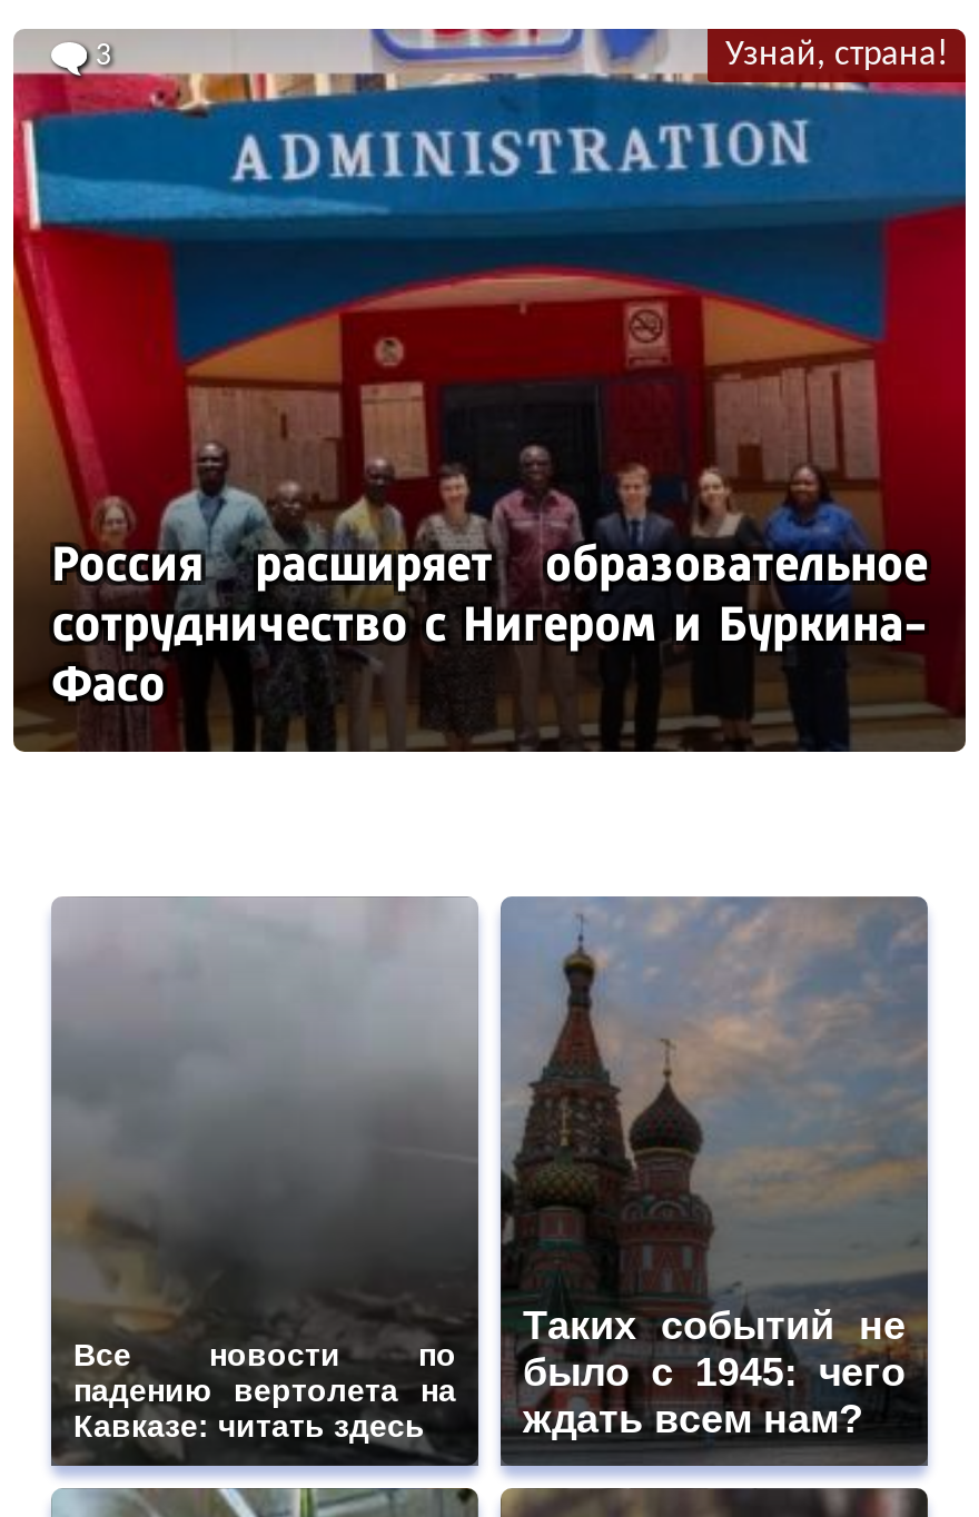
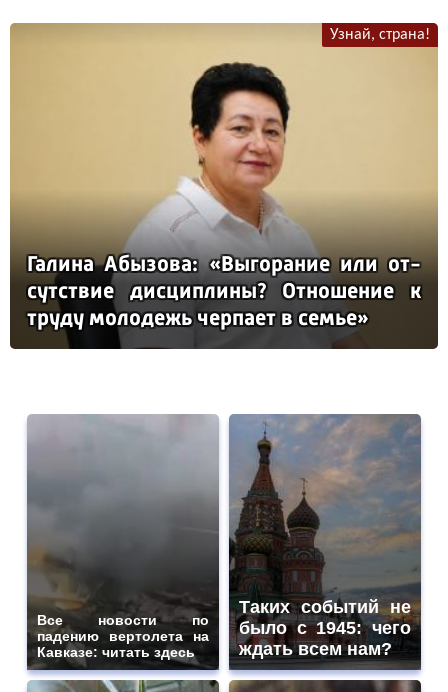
[11,27,968,752] [image] | Россия расширяет образовательное | сотрудничество с Нигером и Буркина- | Фасо -> [9,22,439,349] [image] | Галина Абызова: «Выгорание или от | сутствие дисциплины? Отношение к | труду молодежь черпает в семье»
[95,40,111,74] 3 -> none

